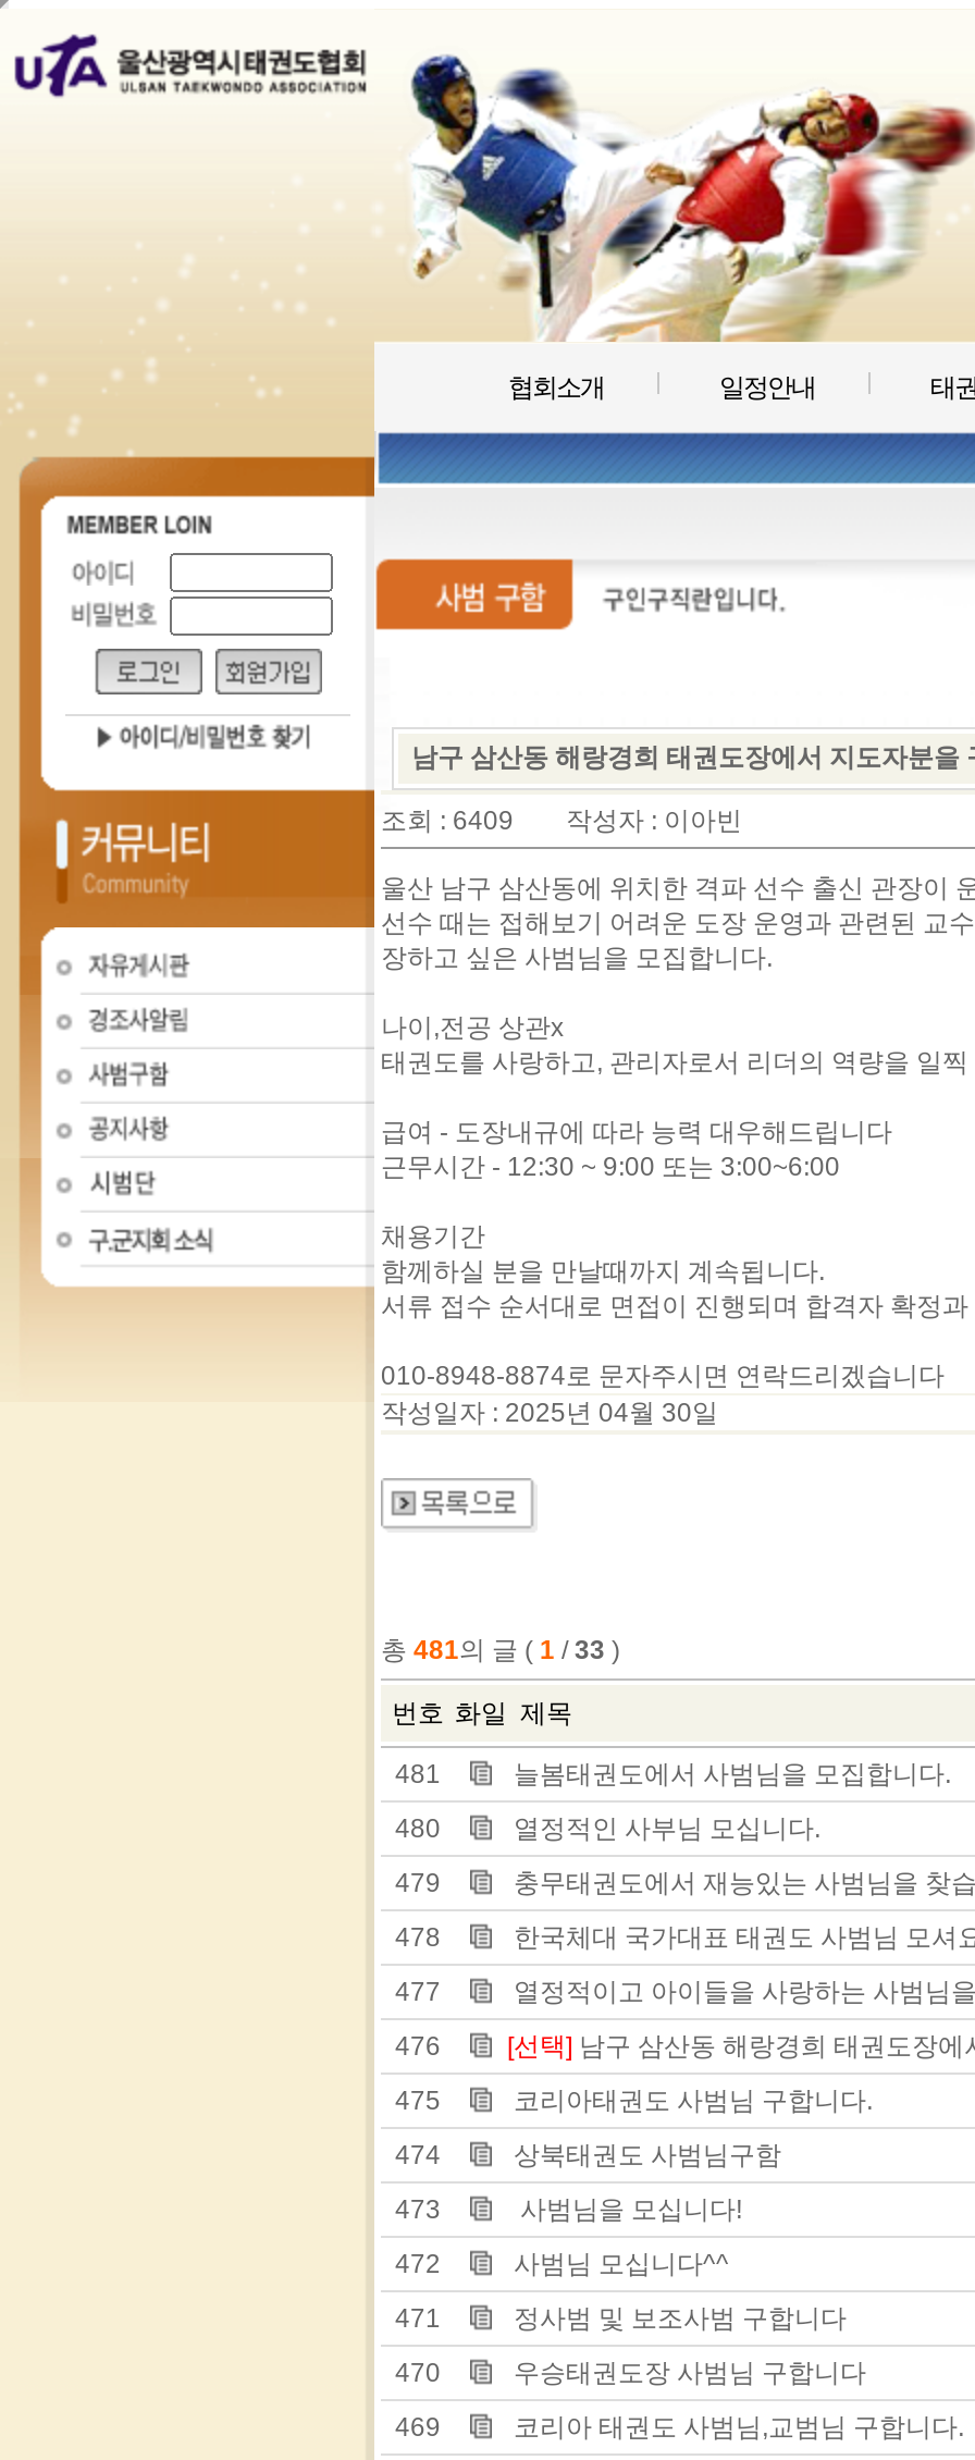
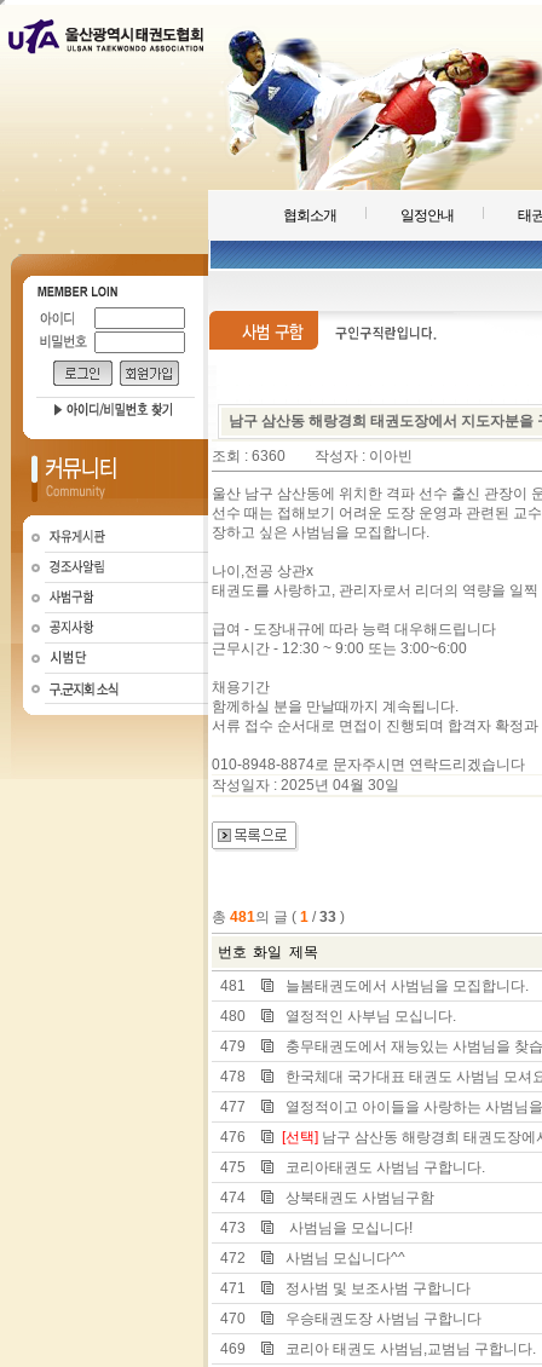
[381,805,762,836] 조회 : 6409 작성자 : 이아빈 -> [212,448,423,465] 조회 : 6360 작성자 : 이아빈

